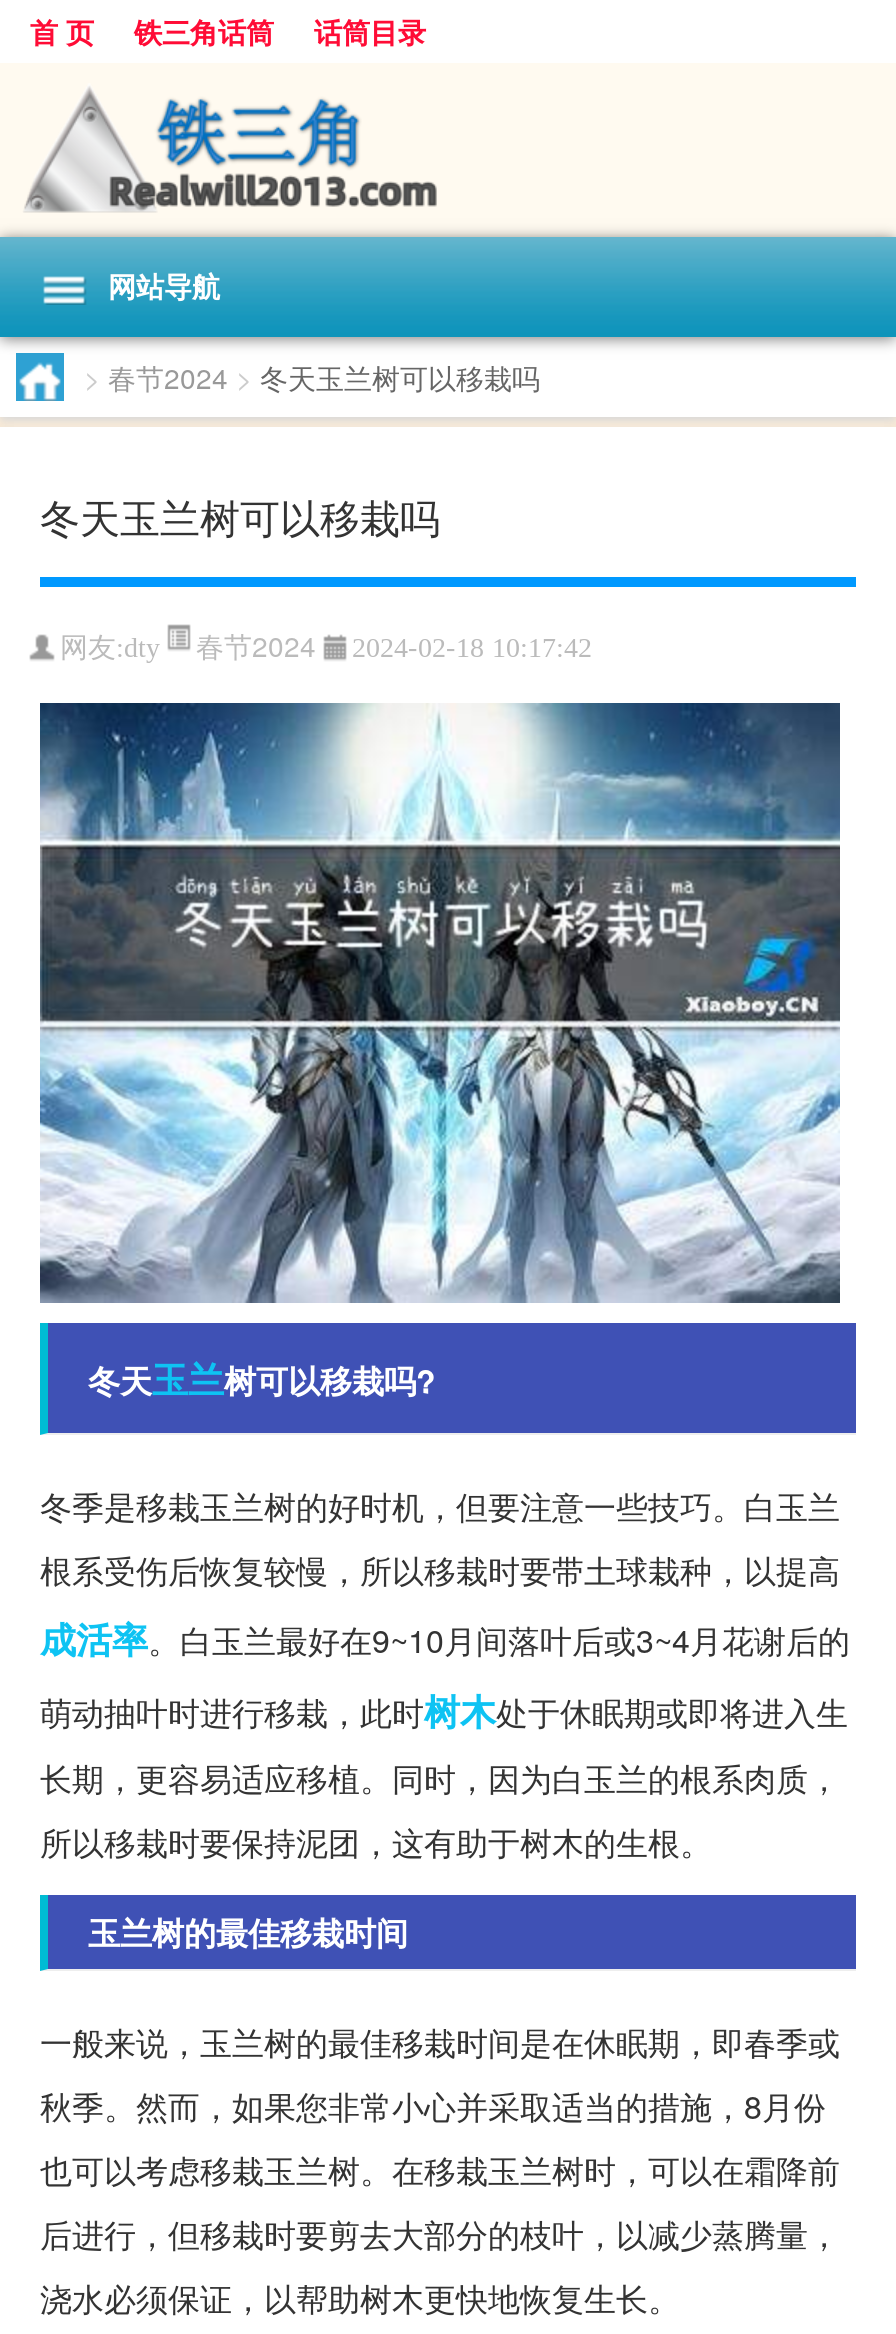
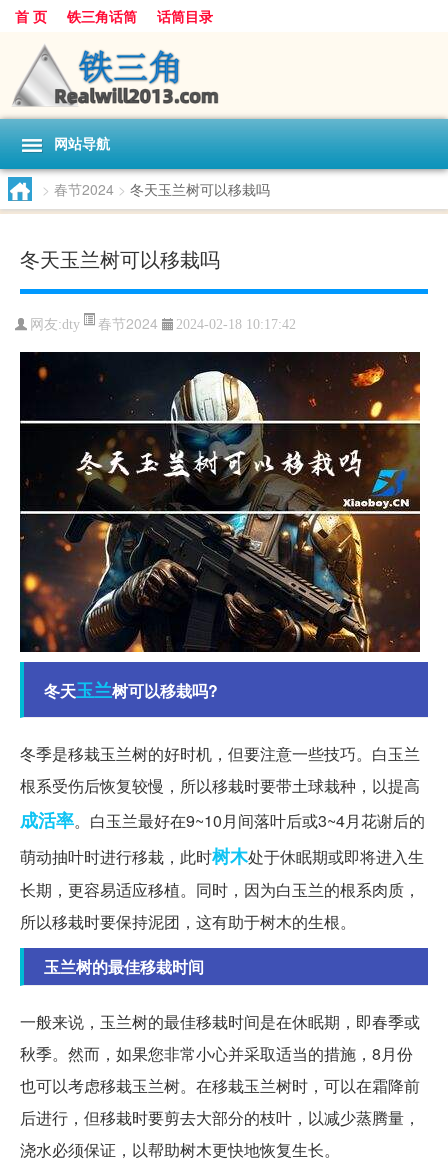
[38,701,842,1305] [image] -> [19,351,421,653] [image]

